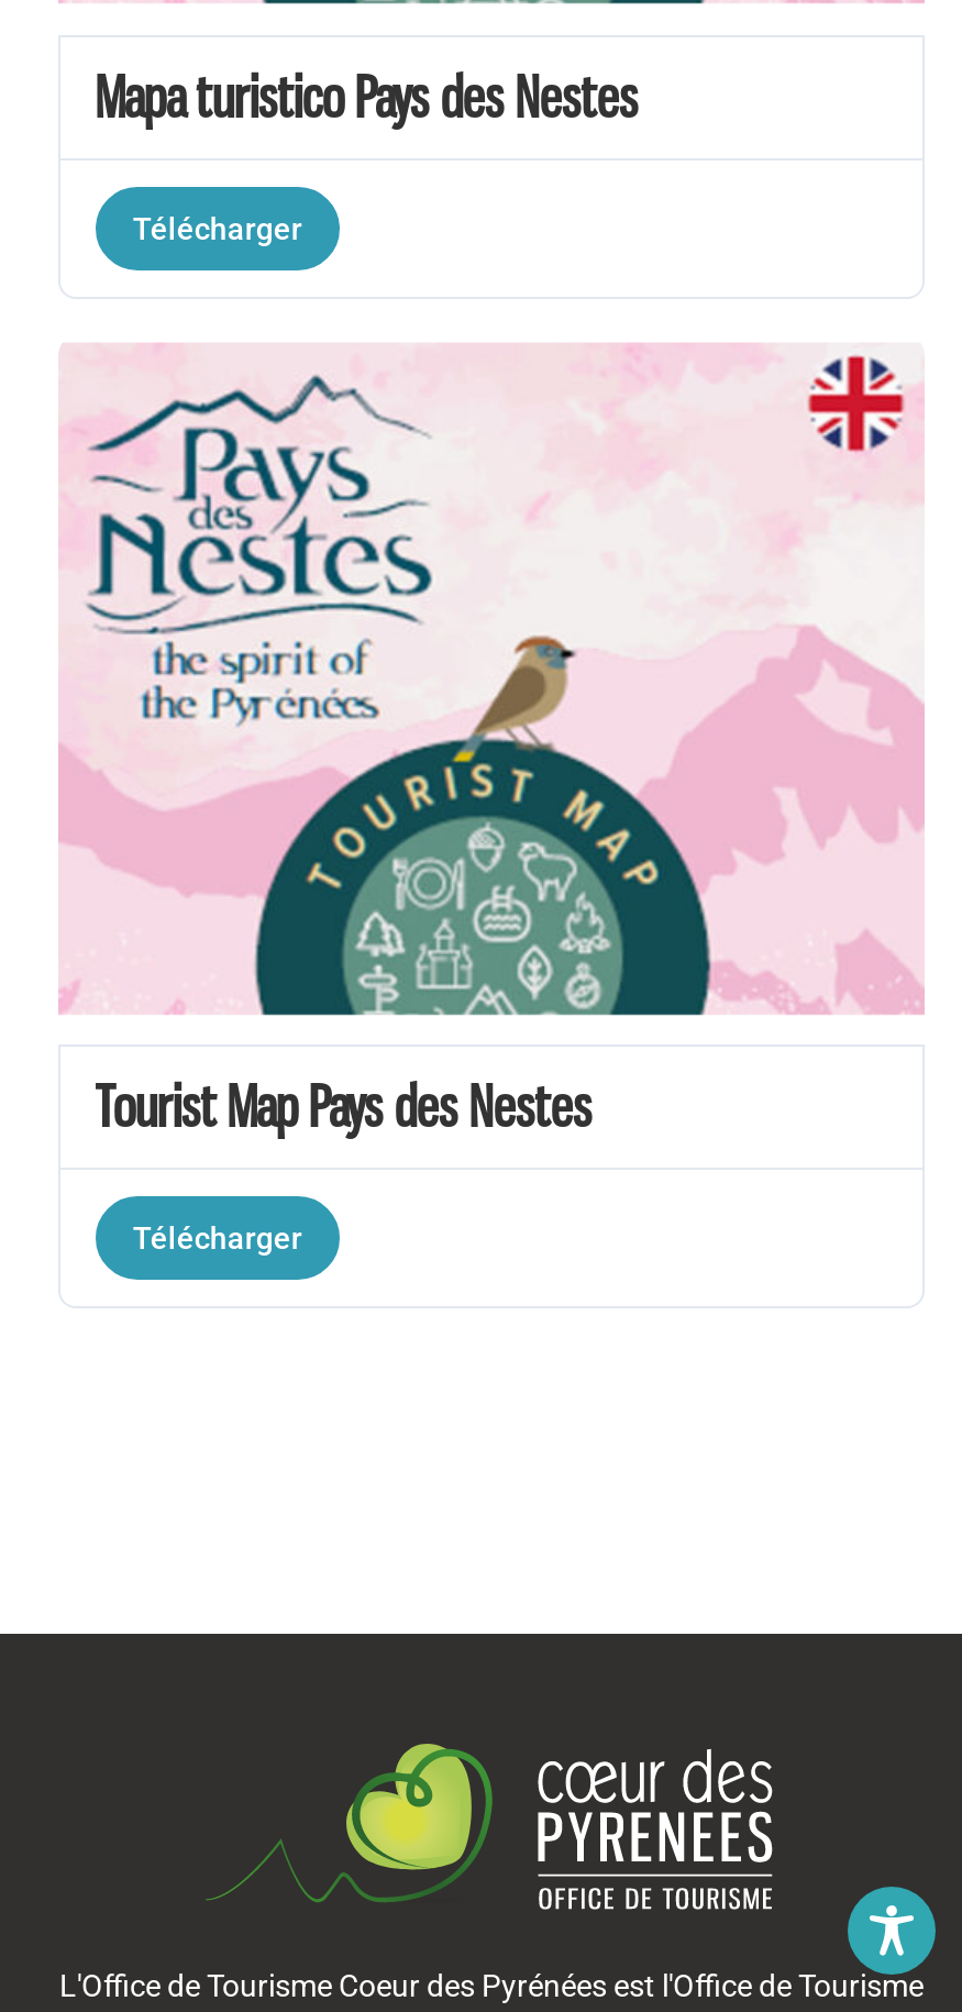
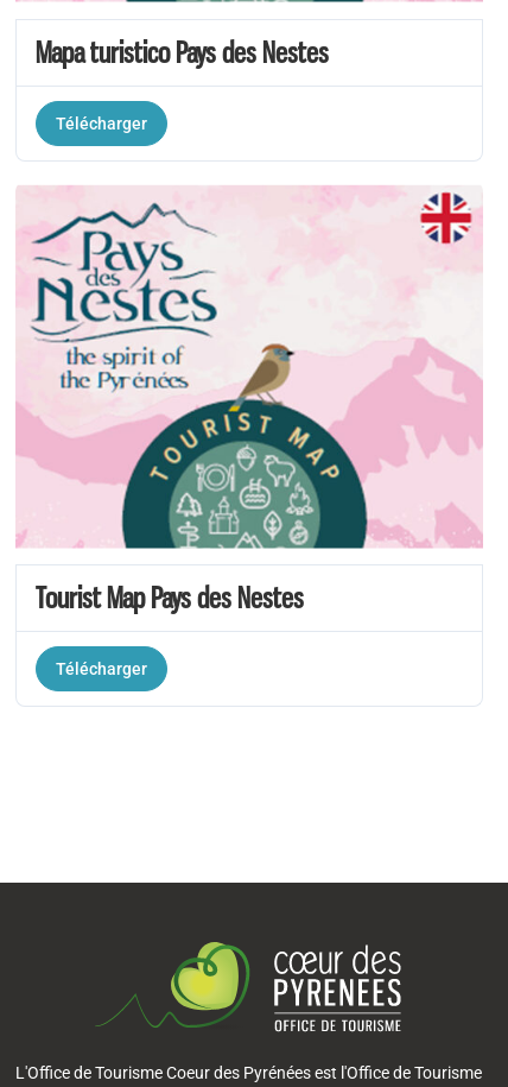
[845,1884,938,1964] [image] -> none

